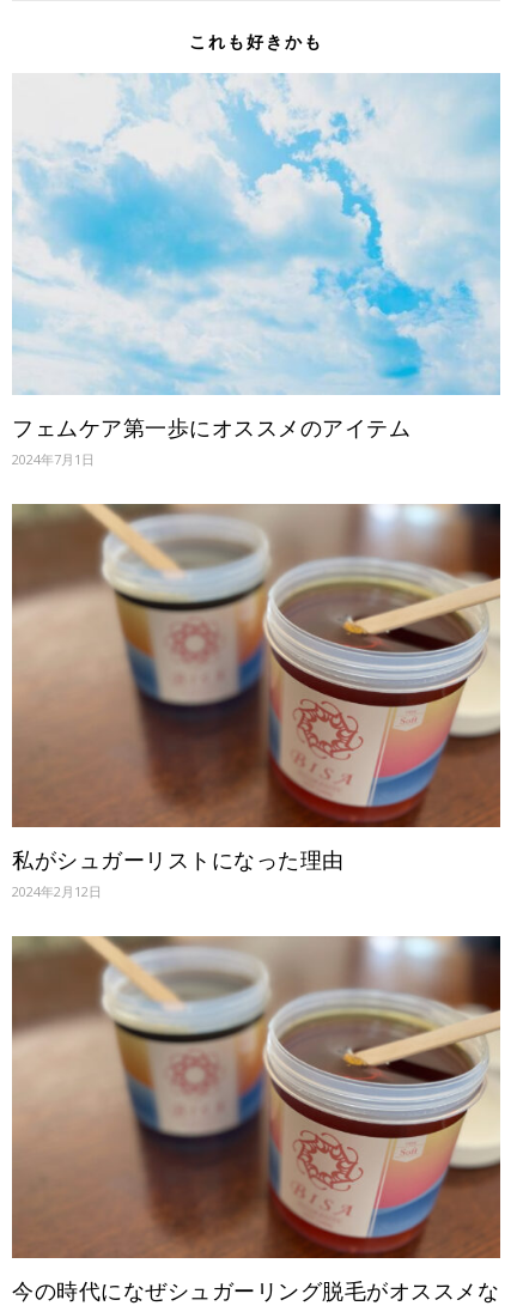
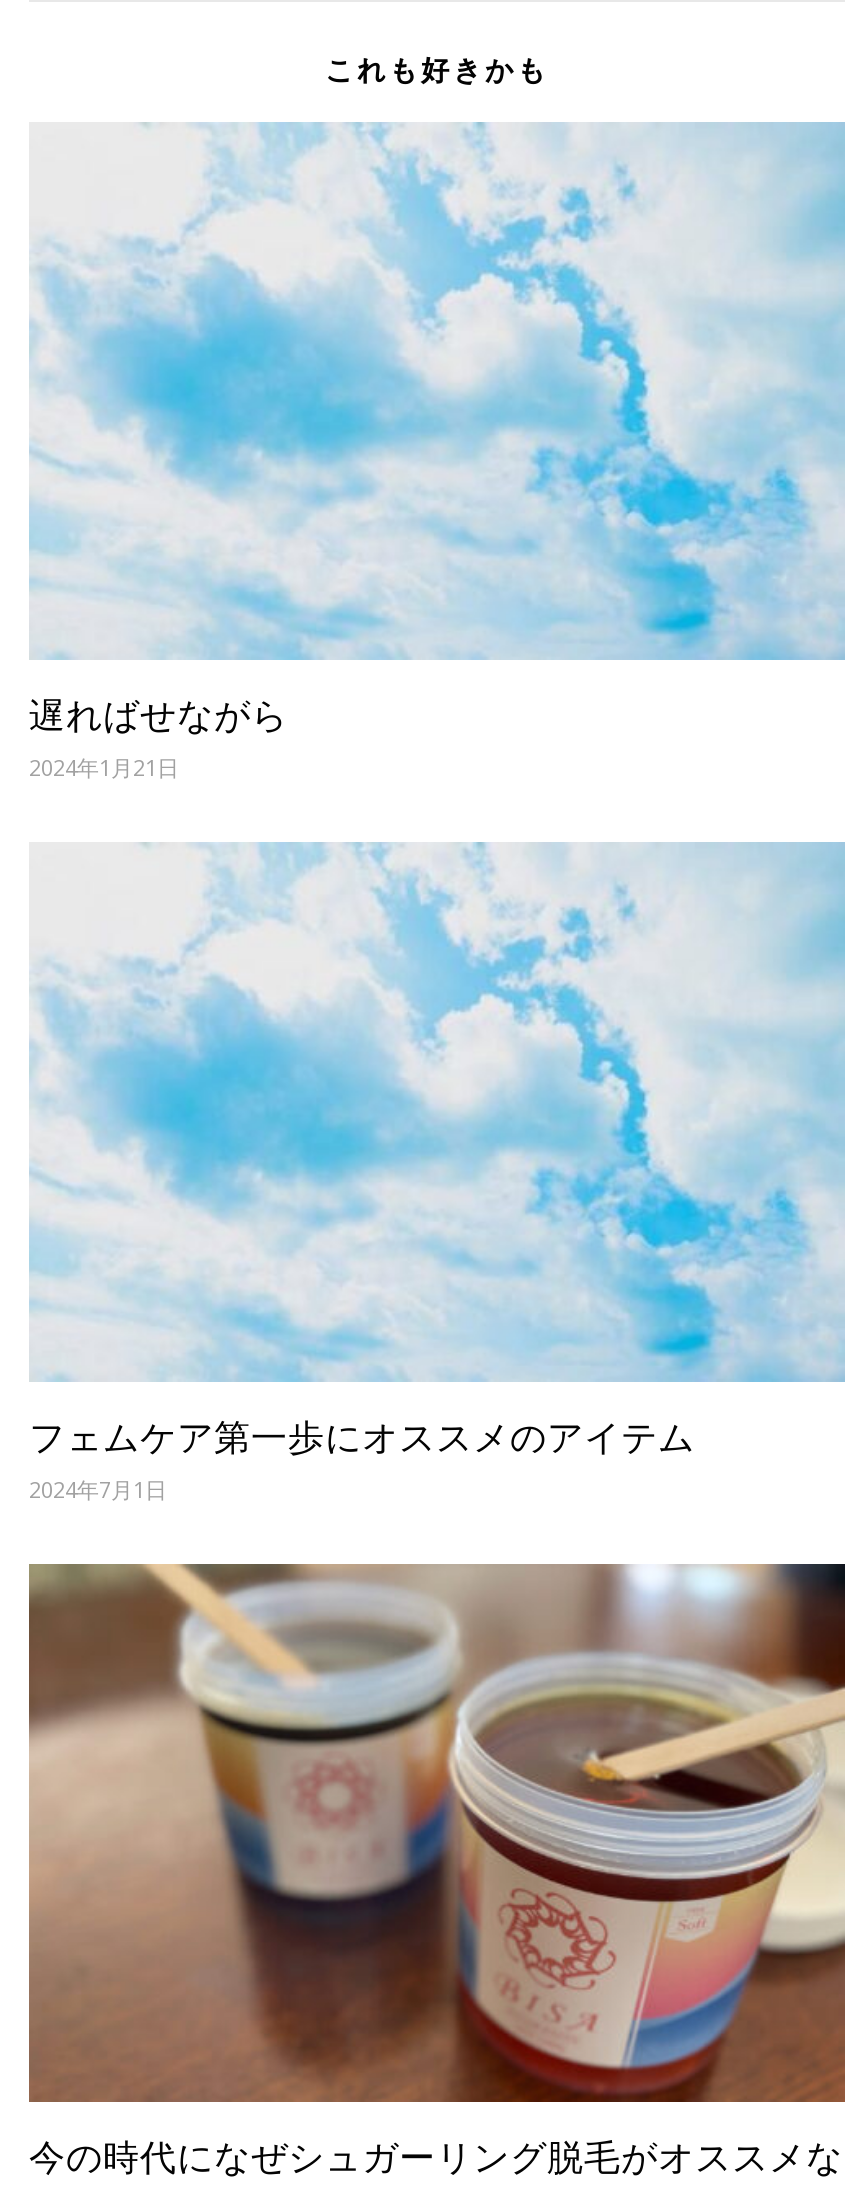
none -> [29,691,288,783] 遅ればせながら | 2024年1月21日
moved [11,72,501,468] -> [27,840,847,1503]: [image] | フェムケア第一歩にオススメのアイテム | 2024年7月1日
moved [11,503,501,828] -> [27,1560,847,2104]: [image]
[12,845,344,900] 私がシュガーリストになった理由 | 2024年2月12日 -> none

